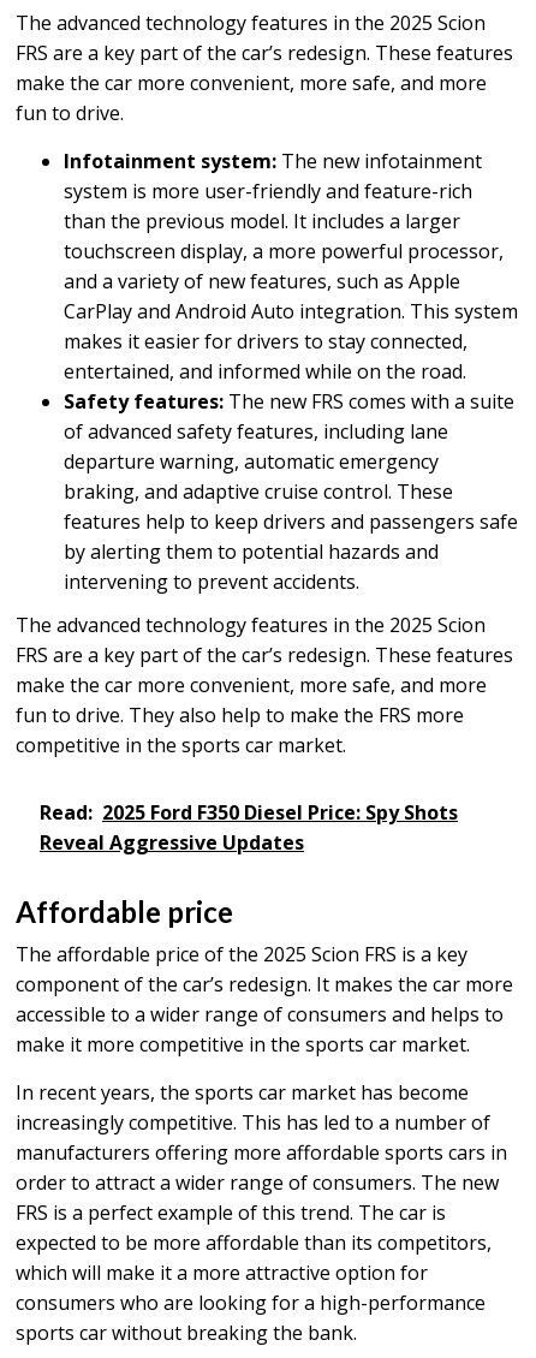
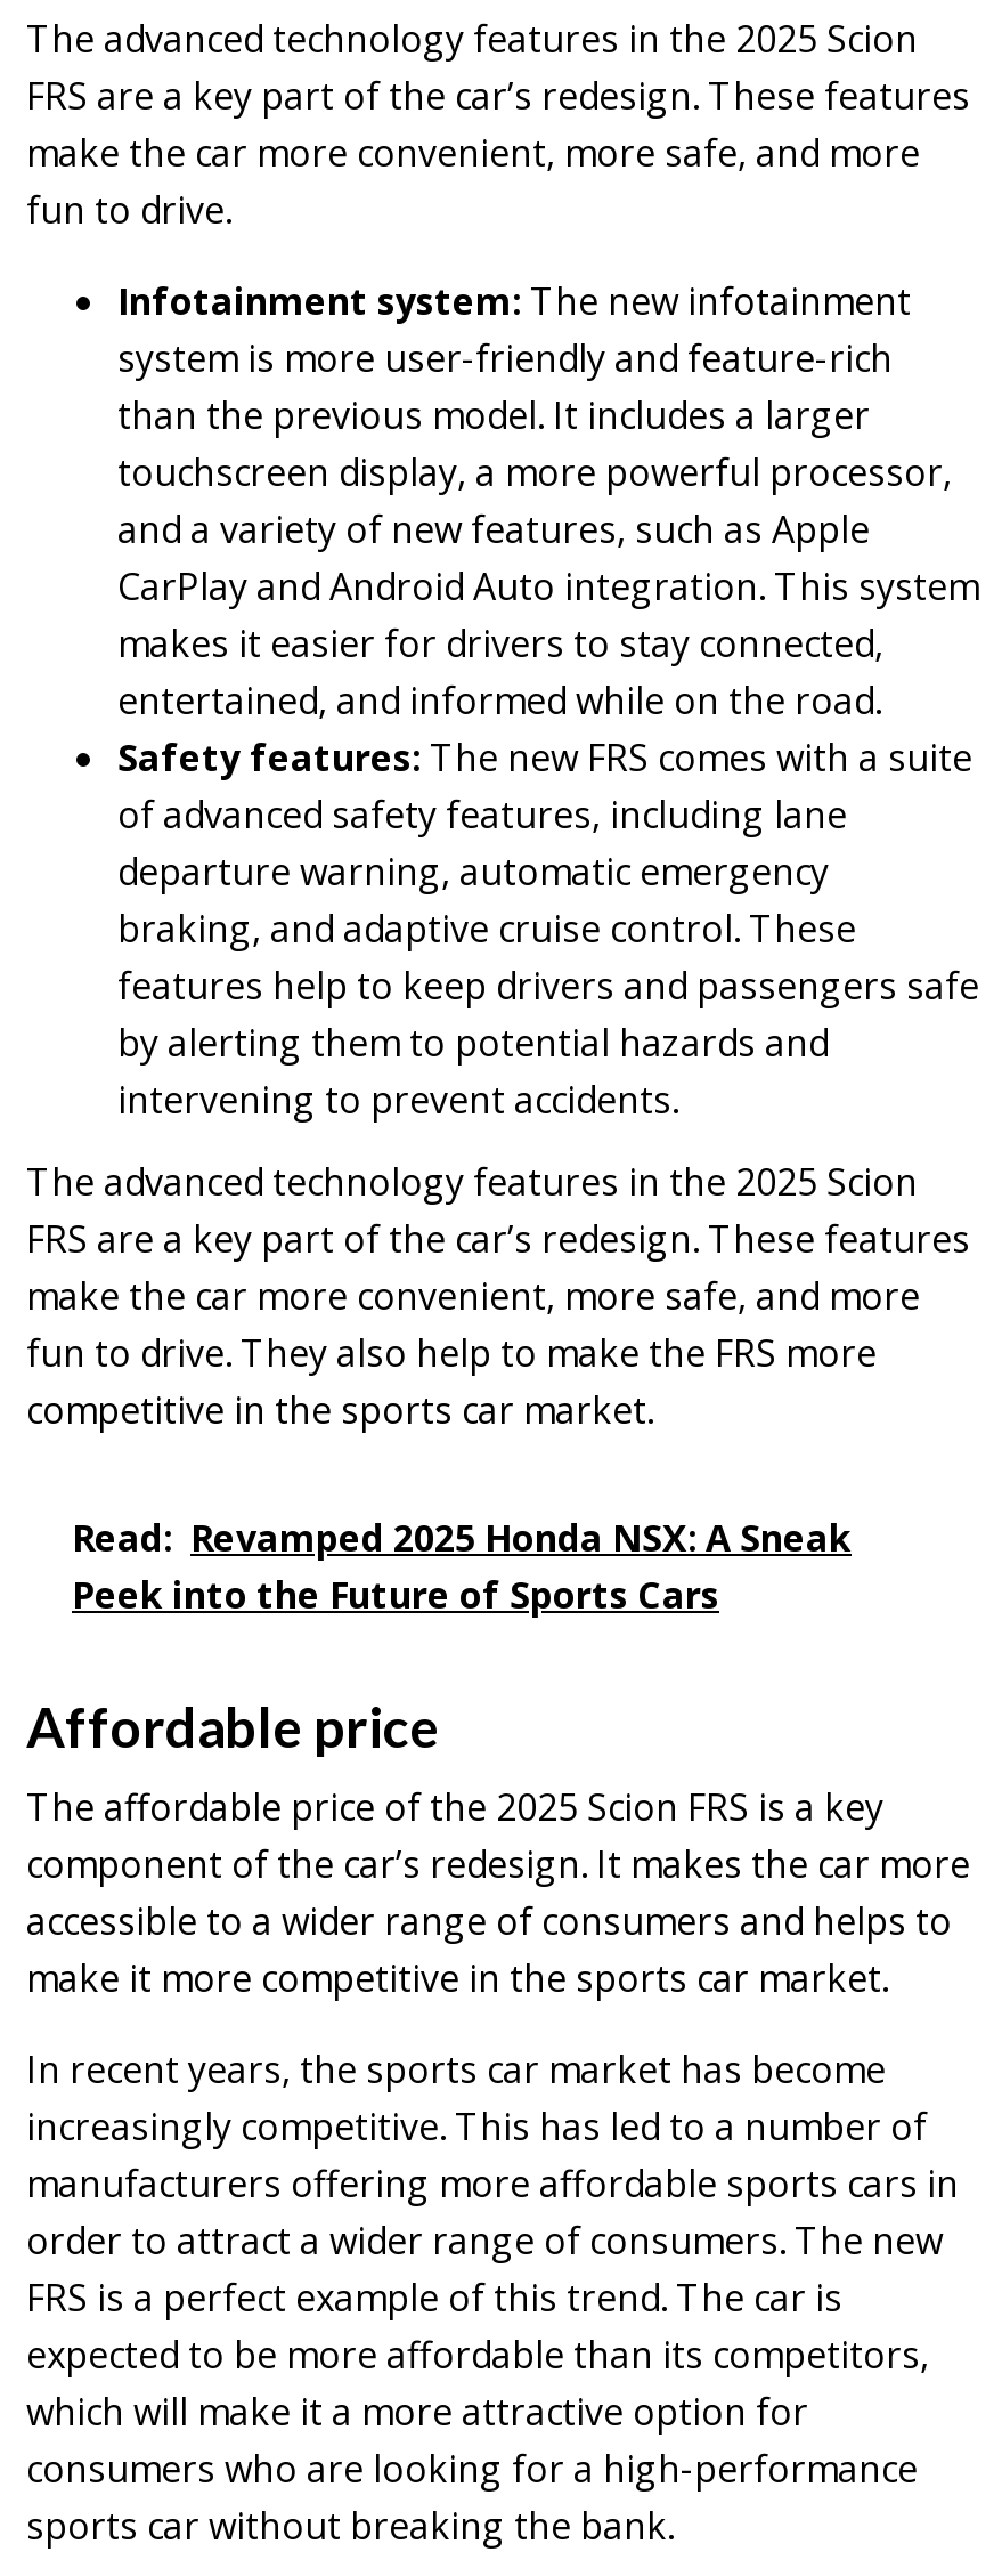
[40,800,458,856] Read: 2025 Ford F350 Diesel Price: Spy Shots | Reveal Aggressive Updates -> [72,1513,852,1621] Read: Revamped 2025 Honda NSX: A Sneak | Peek into the Future of Sports Cars

